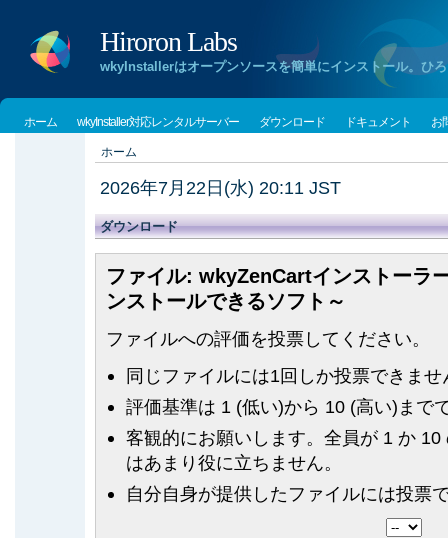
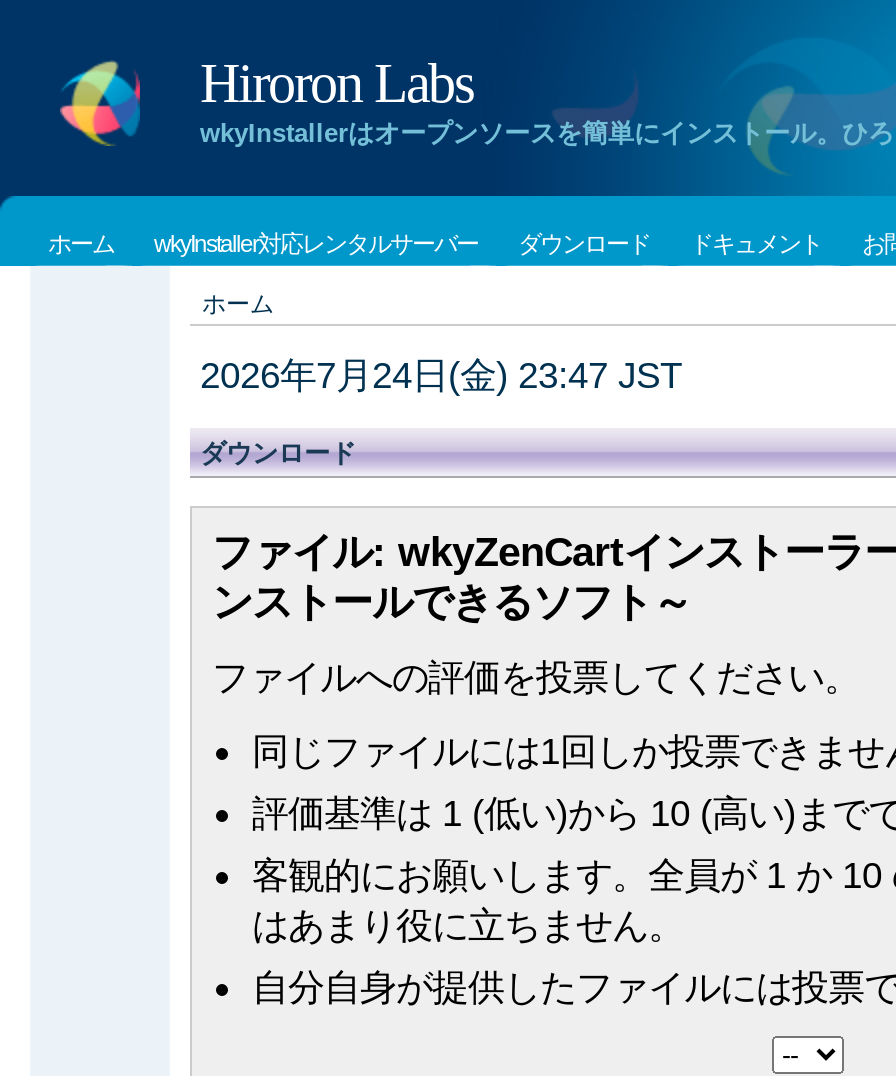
[95,177,341,198] 2026年7月22日(水) 20:11 JST -> [190,354,682,396] 2026年7月24日(金) 23:47 JST

